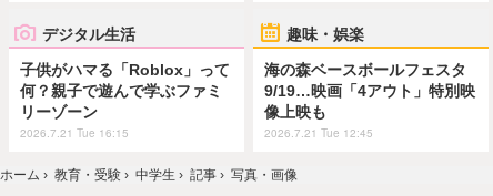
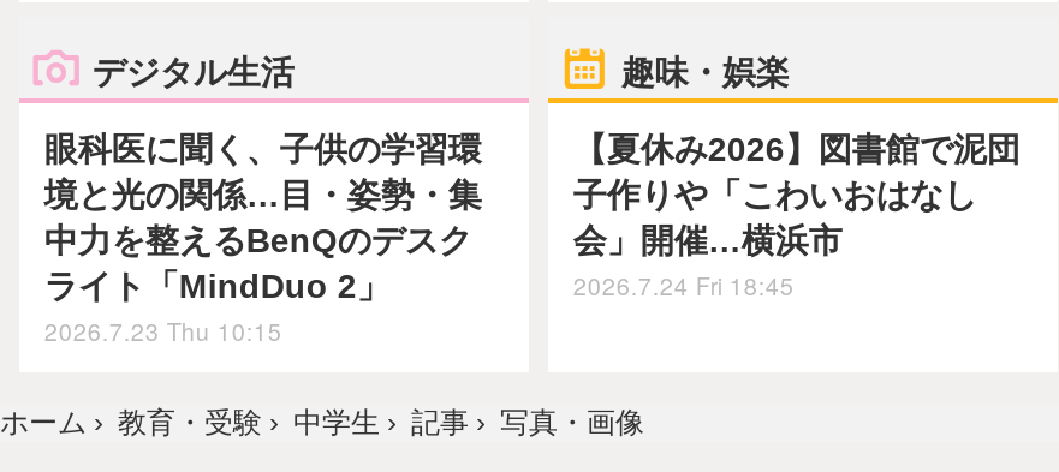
[20,61,230,141] 子供がハマる「Roblox」って | 何？親子で遊んで学ぶファミ | リーゾーン | 2026.7.21 Tue 16:15 -> [44,130,482,349] 眼科医に聞く、子供の学習環 | 境と光の関係…目・姿勢・集 | 中力を整えるBenQのデスク | ライト「MindDuo 2」 | 2026.7.23 Thu 10:15
[265,61,476,141] 海の森ベースボールフェスタ | 9/19…映画「4アウト」特別映 | 像上映も | 2026.7.21 Tue 12:45 -> [573,130,1020,303] 【夏休み2026】図書館で泥団 | 子作りや「こわいおはなし | 会」開催…横浜市 | 2026.7.24 Fri 18:45

